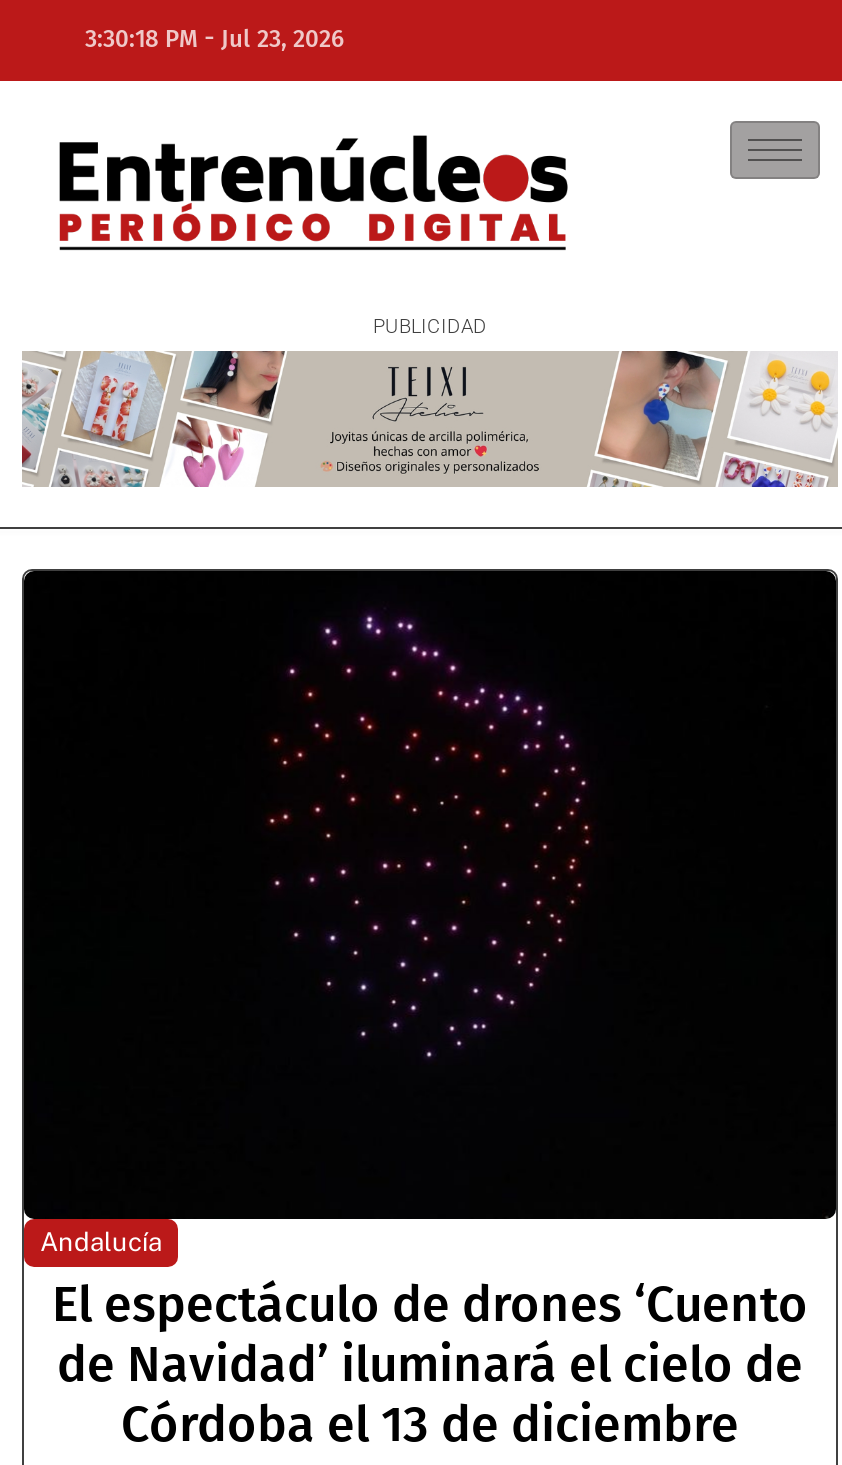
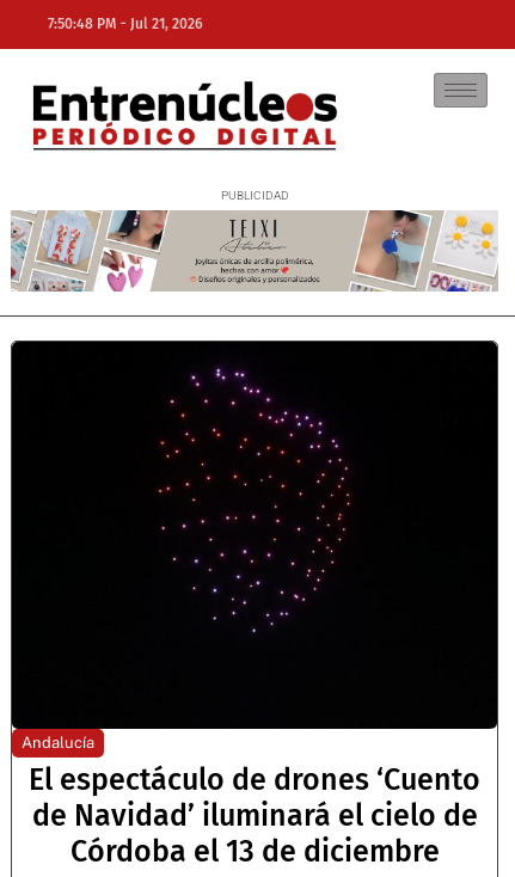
[85,17,345,55] 3:30:18 PM - Jul 23, 2026 -> [48,11,204,33] 7:50:48 PM - Jul 21, 2026

